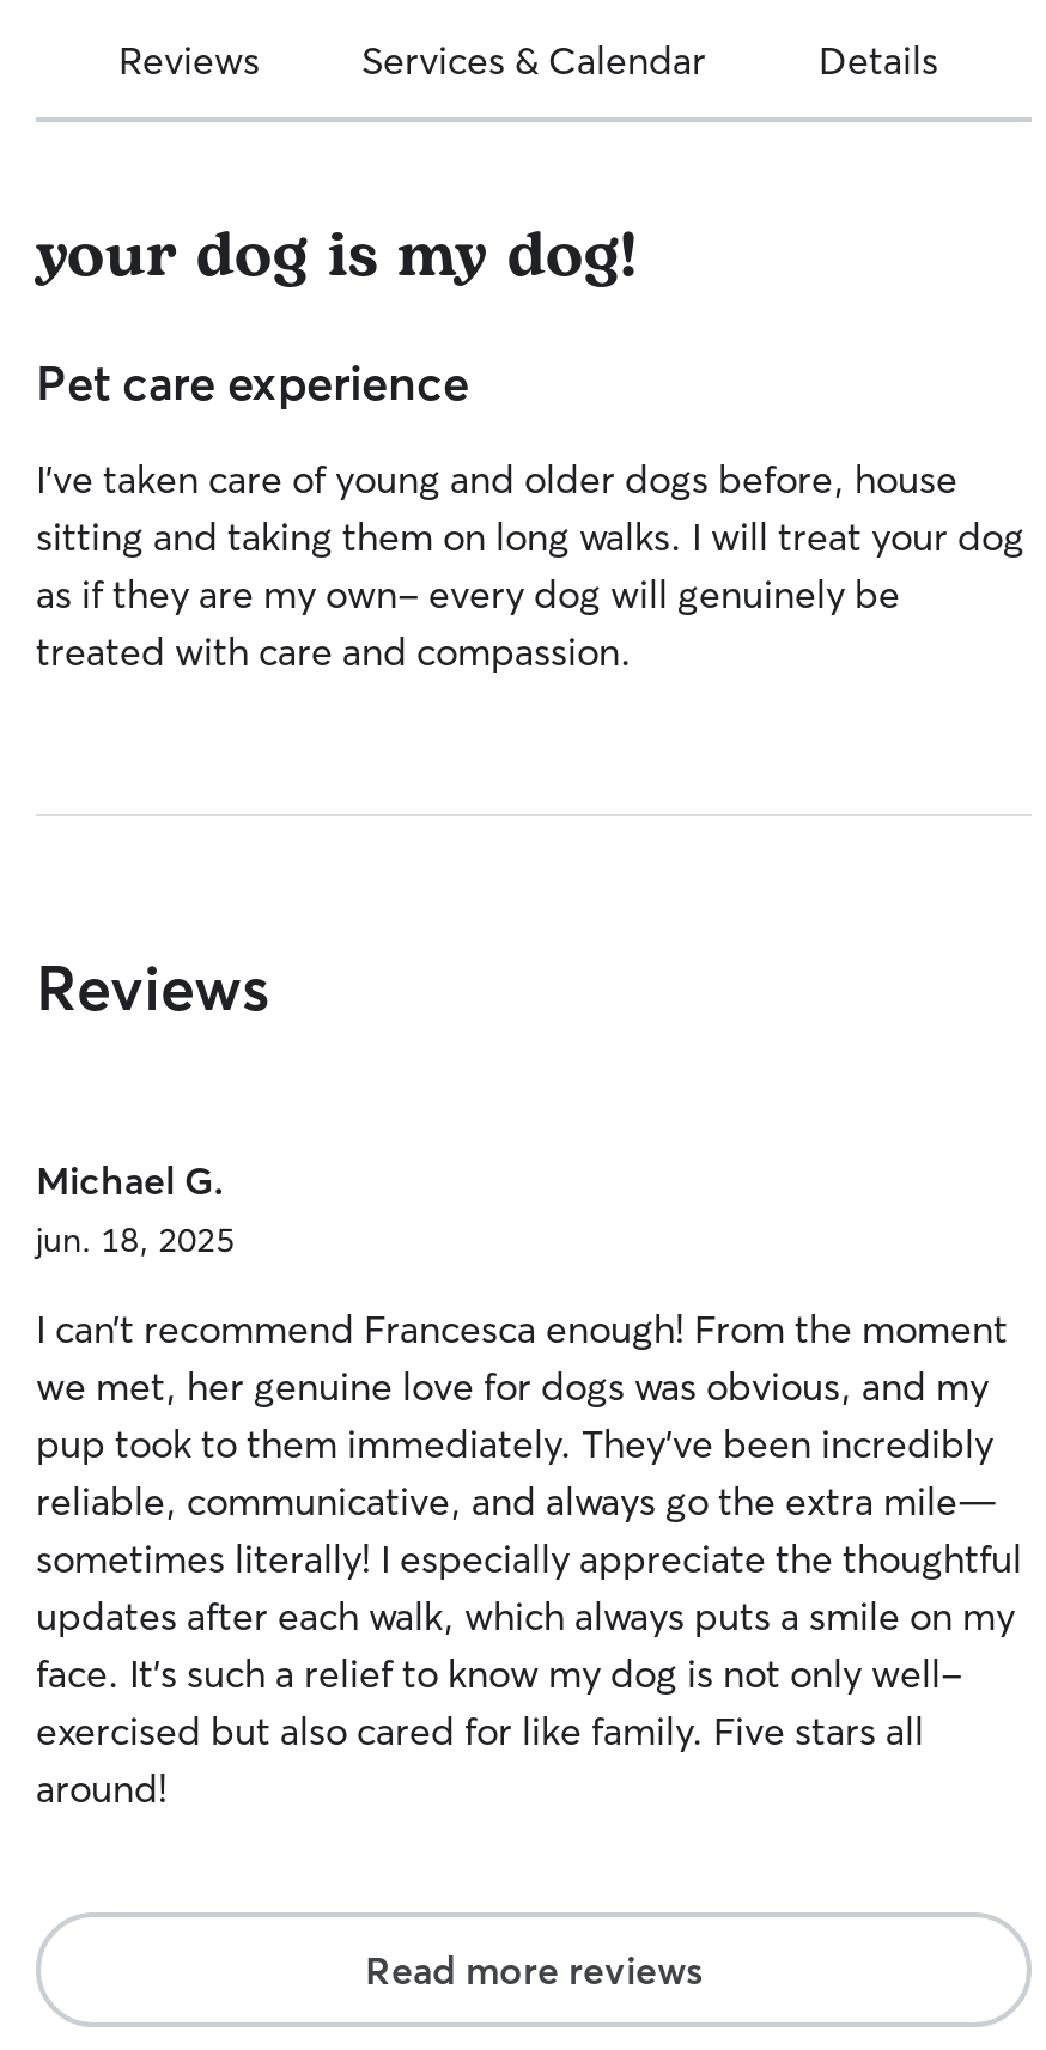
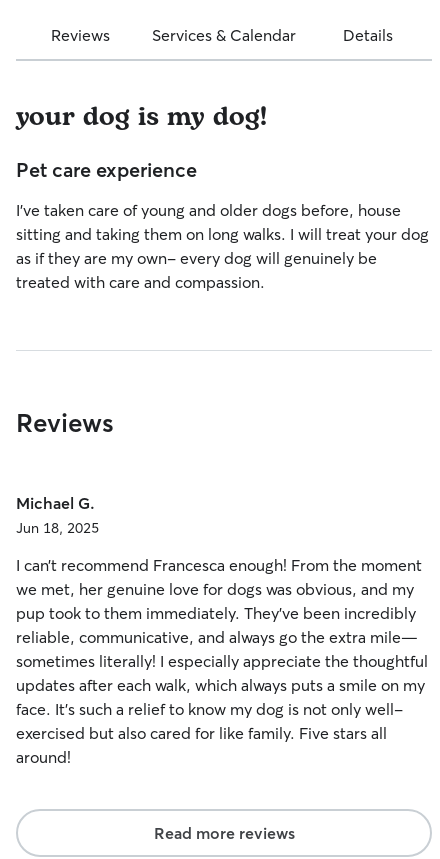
[36,1218,235,1261] jun. 18, 2025 -> [16,519,99,537] Jun 18, 2025

